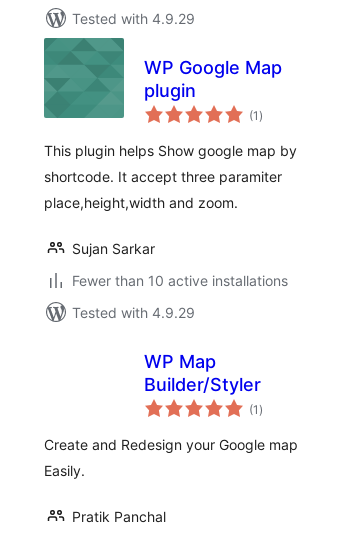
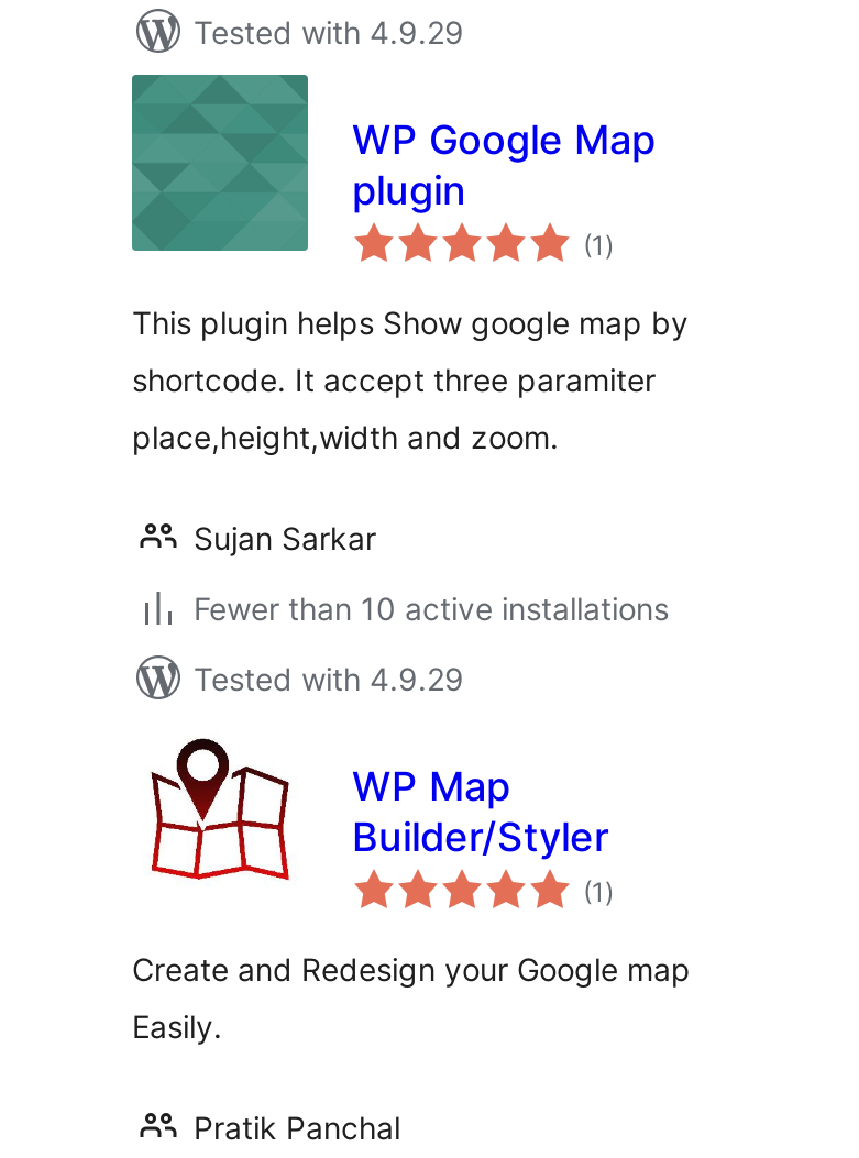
none -> [150,737,293,882] [image]

